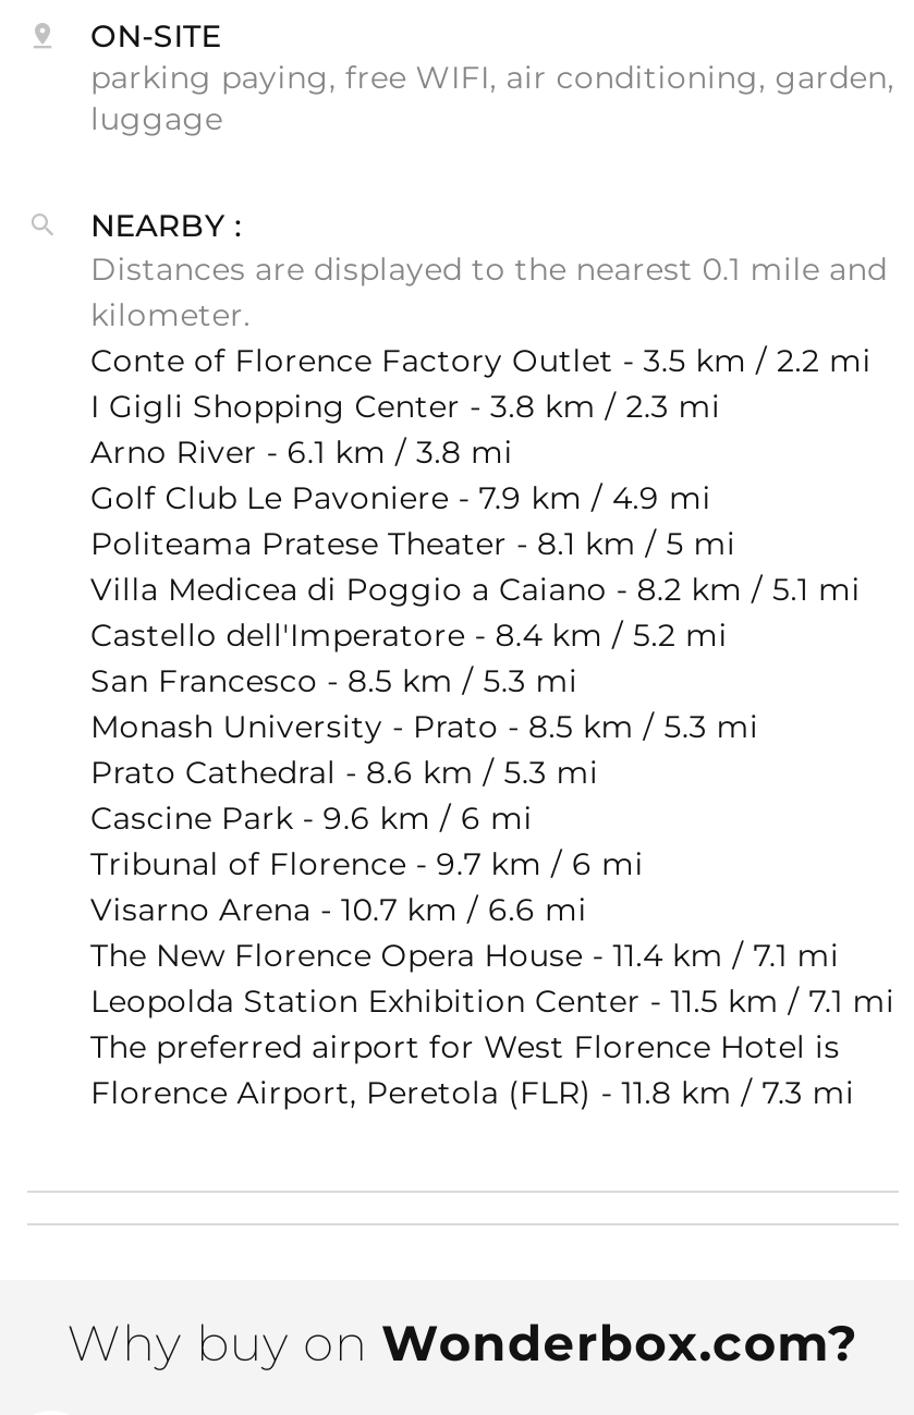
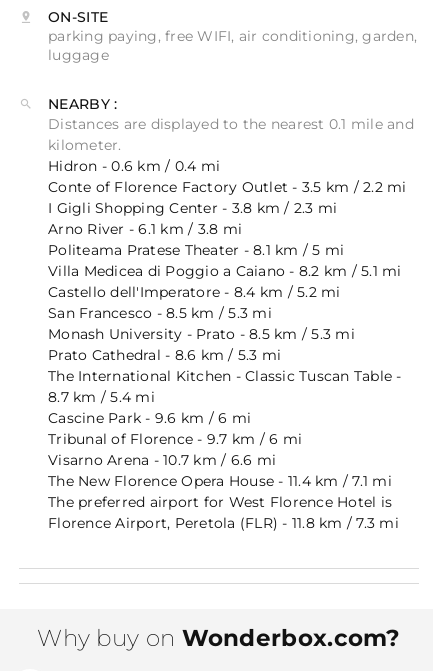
none -> [48,157,220,175] Hidron - 0.6 km / 0.4 mi
[90,479,711,518] Golf Club Le Pavoniere - 7.9 km / 4.9 mi -> none
none -> [48,367,401,406] The International Kitchen - Classic Tuscan Table - | 8.7 km / 5.4 mi
moved [90,799,839,976] -> [48,409,392,490]: Cascine Park - 9.6 km / 6 mi | Tribunal of Florence - 9.7 km / 6 mi | Visarno Arena - 10.7 km / 6.6 mi | The New Florence Opera House - 11.4 km / 7.1 mi
[90,982,895,1022] Leopolda Station Exhibition Center - 11.5 km / 7.1 mi -> none

